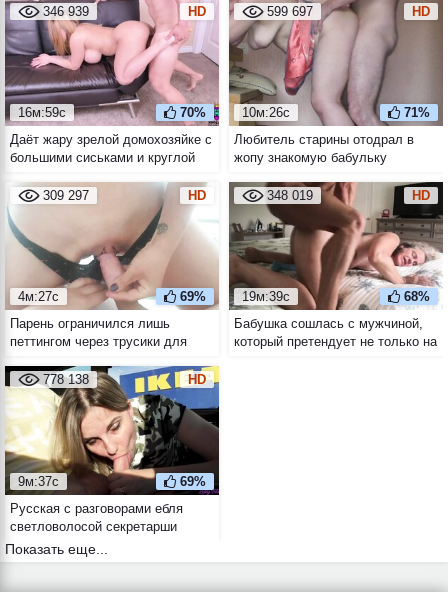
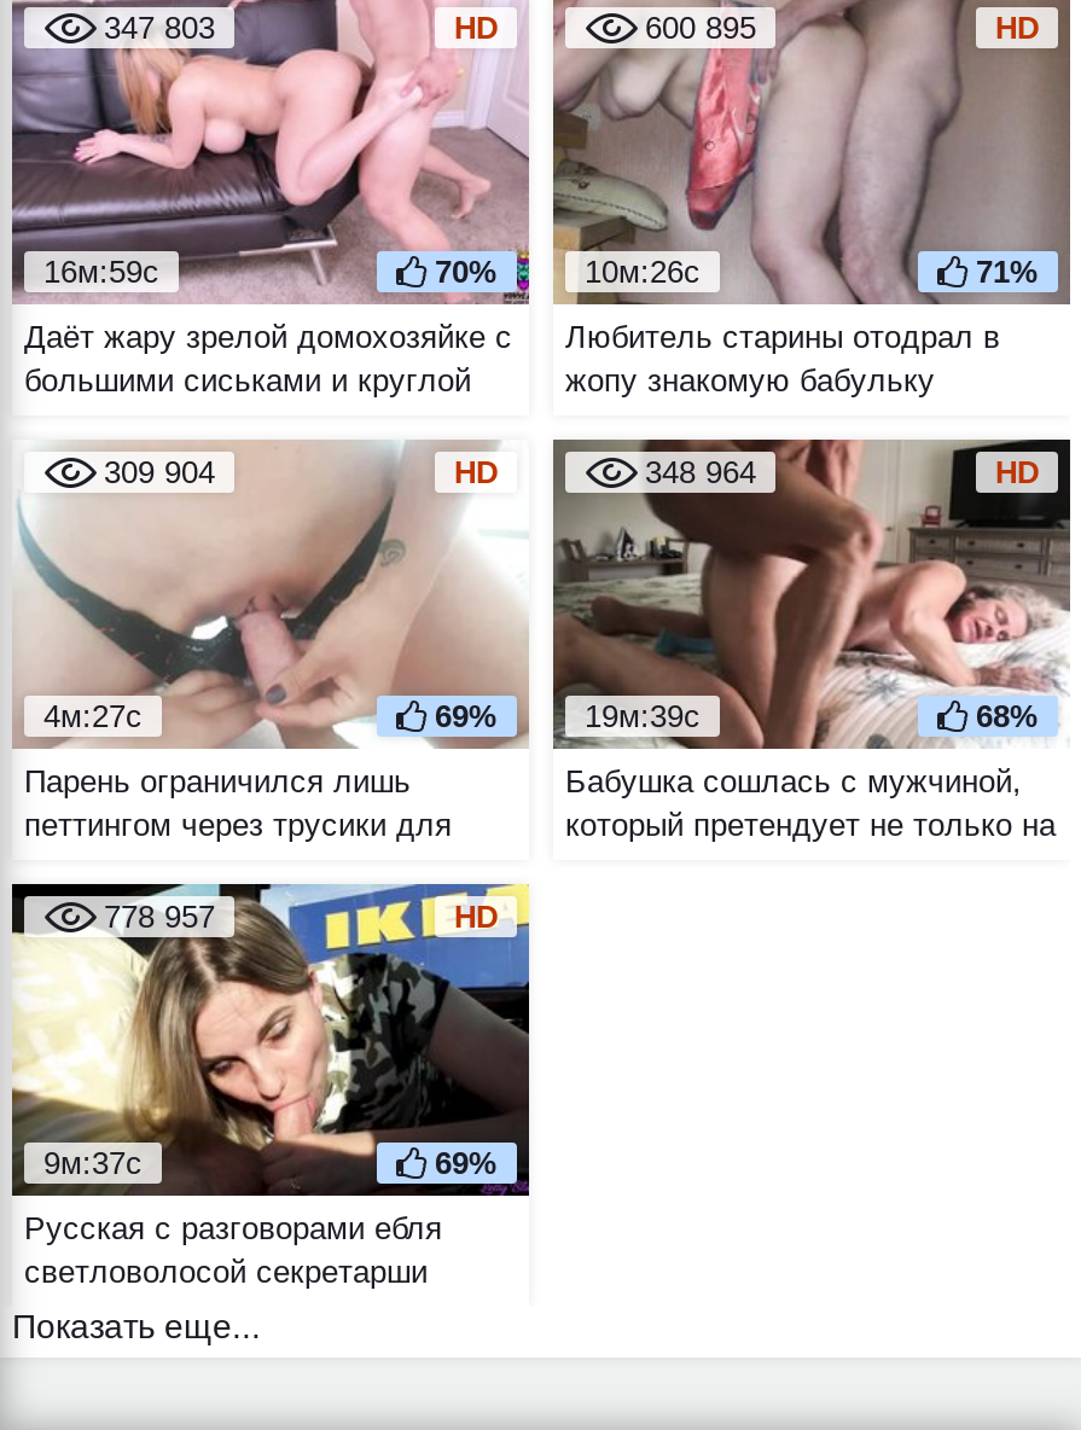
[43,3,89,18] 346 939 -> [104,8,215,45] 347 803
[267,3,313,18] 599 697 -> [645,8,756,45] 600 895
[43,188,89,203] 309 297 -> [104,454,215,490] 309 904
[267,188,313,203] 348 019 -> [645,454,756,490] 348 964
[43,372,89,387] 778 138 -> [104,899,215,936] 778 957

